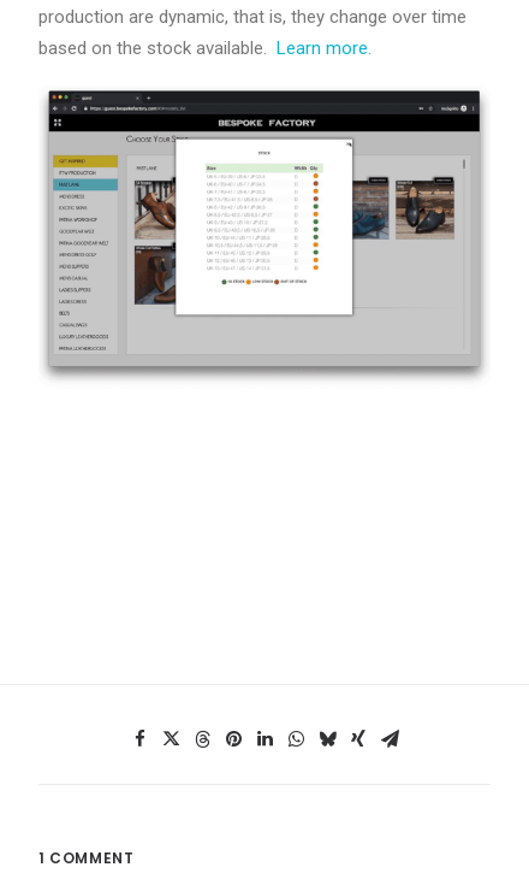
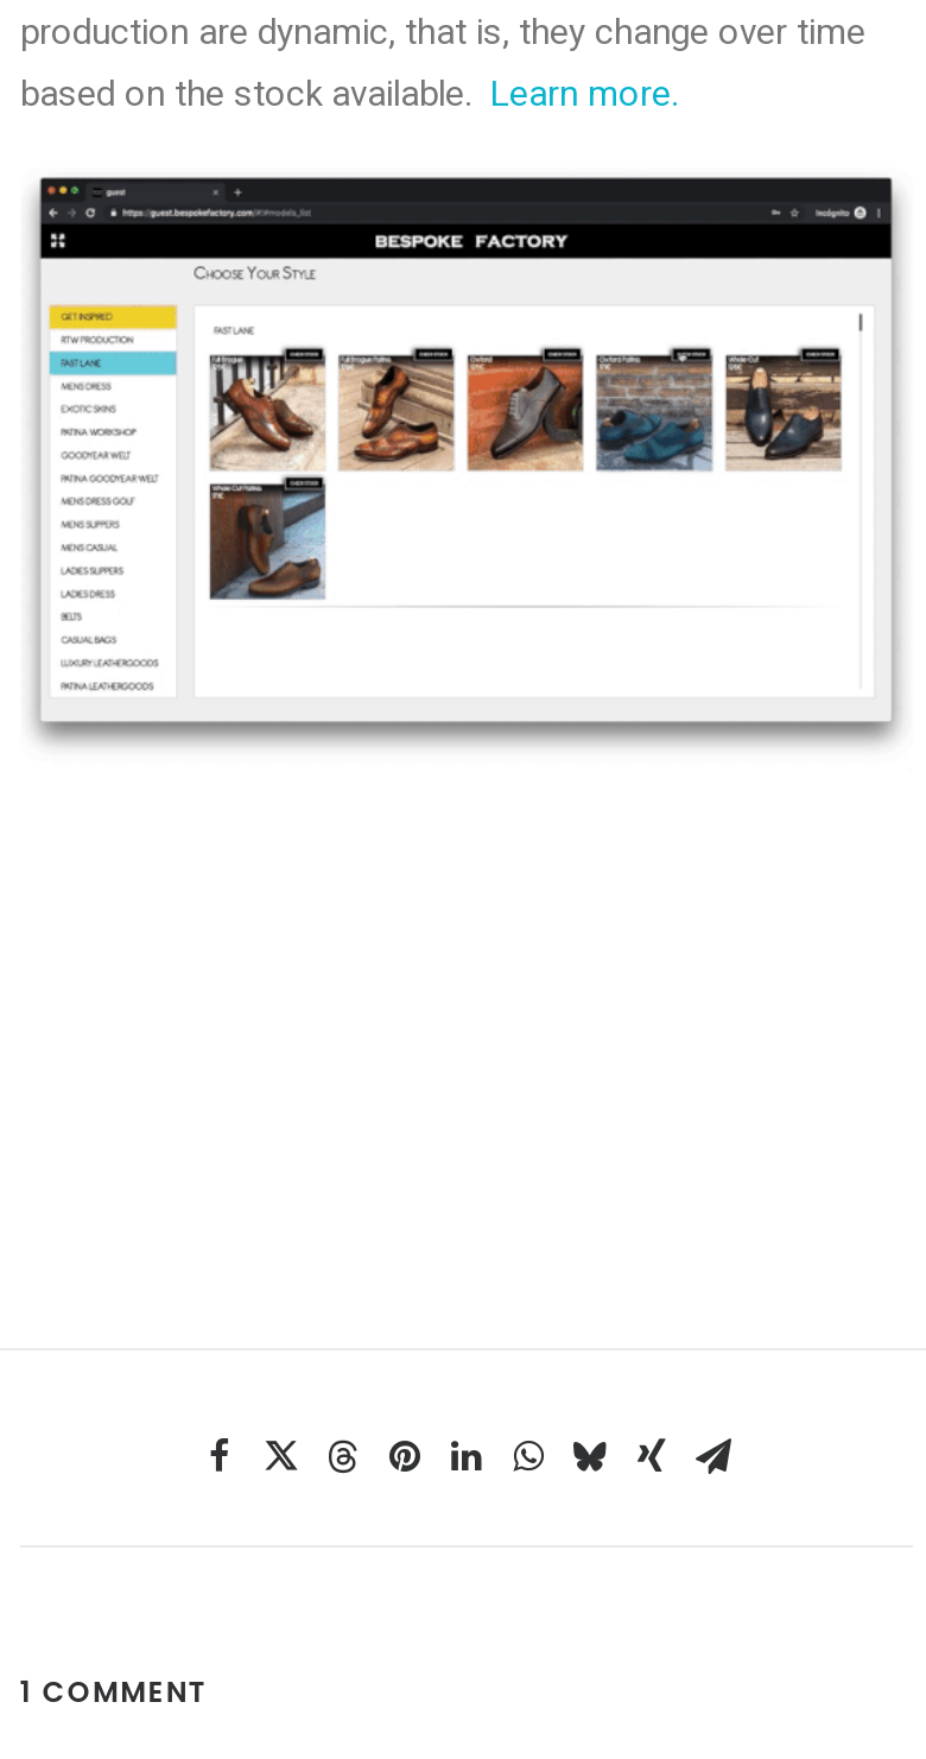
[50,135,479,365] [image] -> [42,262,892,721] [image]

